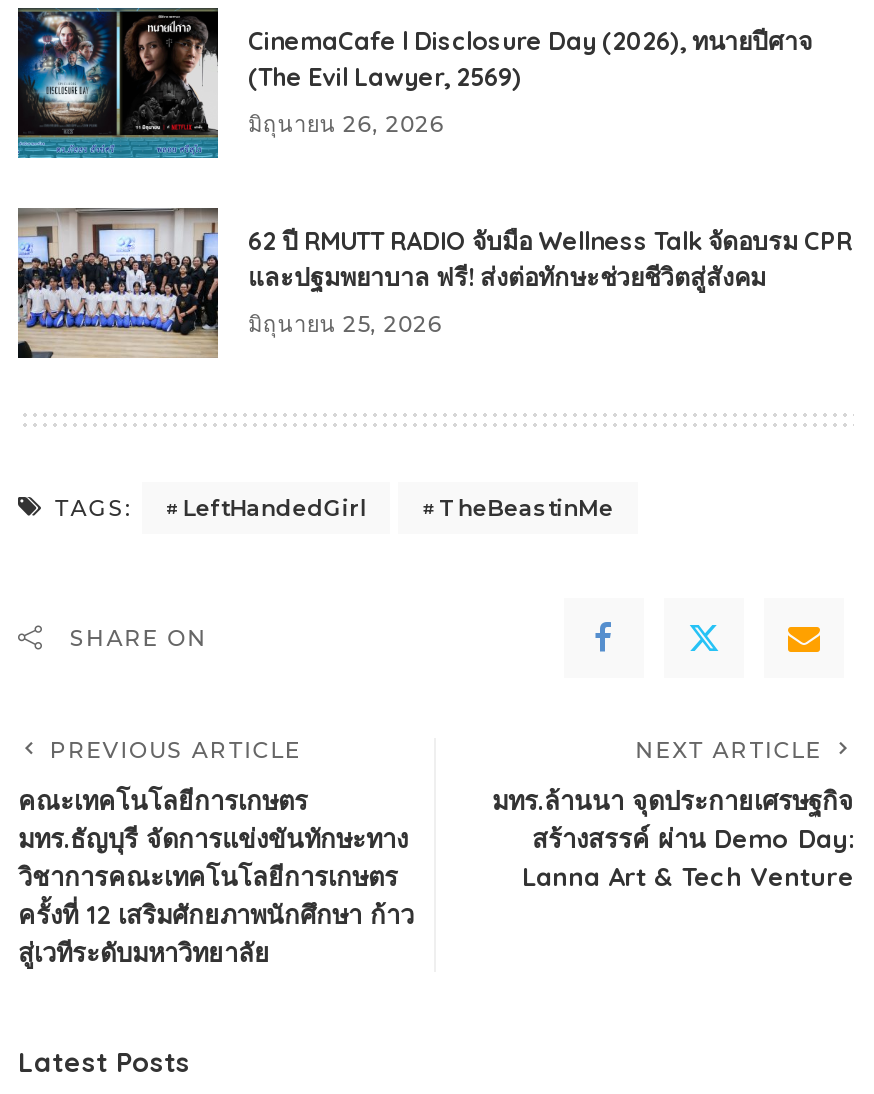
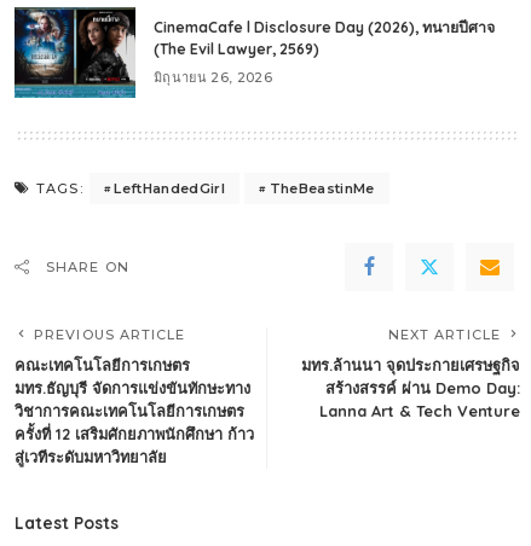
[16,208,852,360] [image] | 62 ปี RMUTT RADIO จับมือ Wellness Talk จัดอบรม CPR | และปฐมพยาบาล ฟรี! ส่งต่อทักษะช่วยชีวิตสู่สังคม | มิถุนายน 25, 2026 -> none

